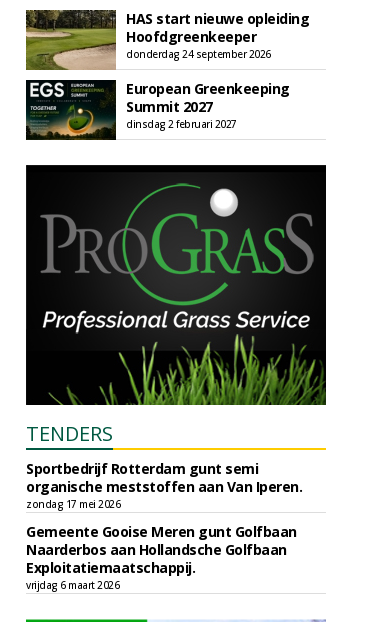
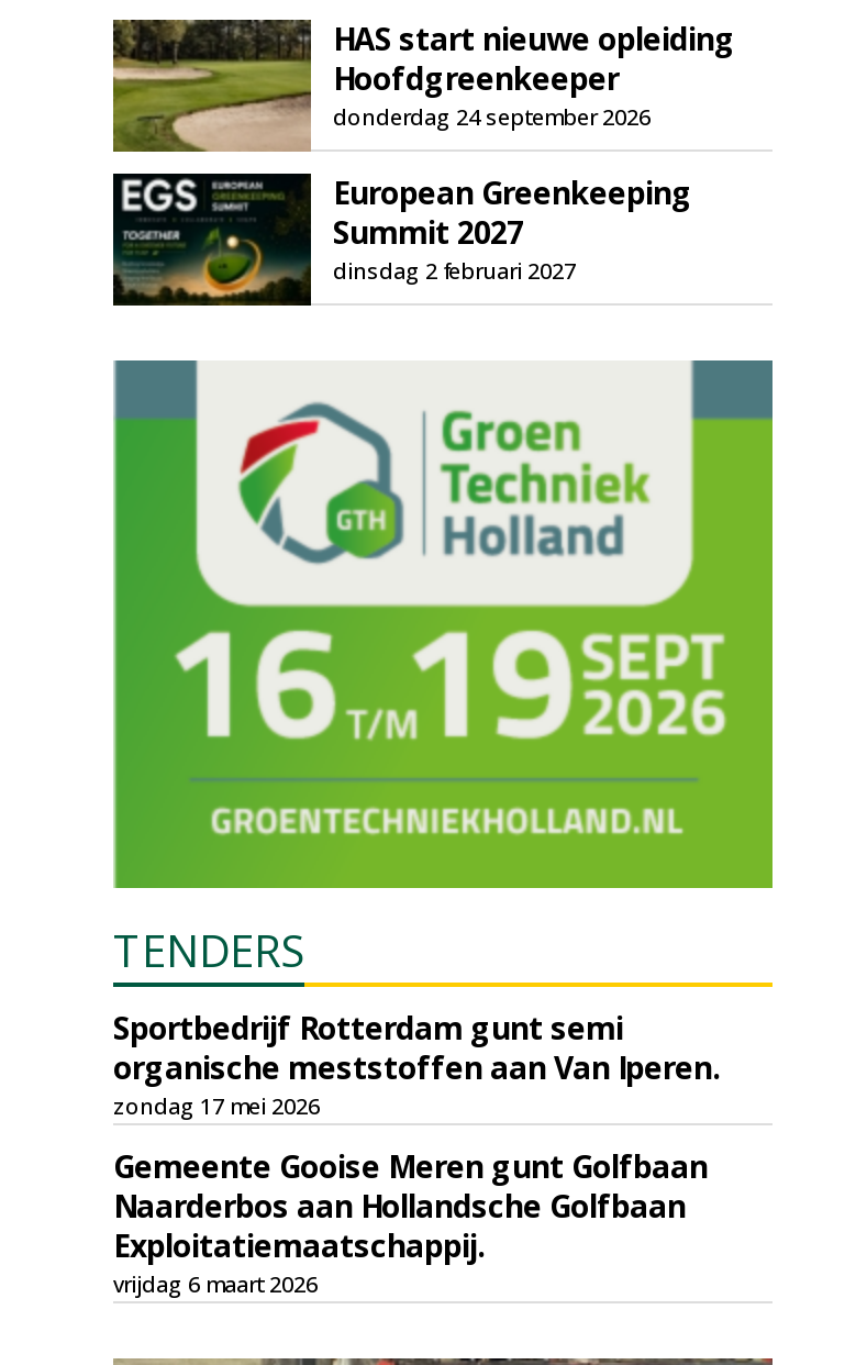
[25,164,327,406] [image] -> [113,358,775,890] [image]

